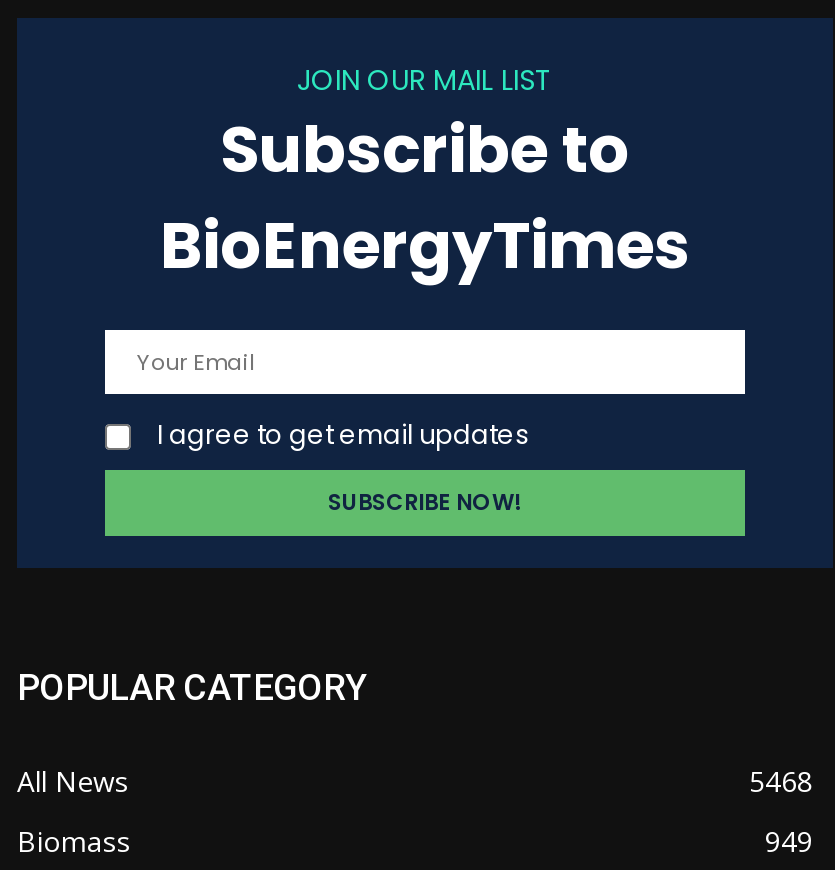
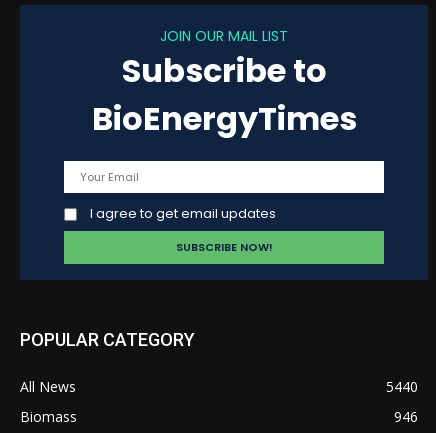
[749,763,813,801] 5468 -> [386,377,418,396] 5440
[765,823,813,861] 949 -> [394,407,418,426] 946

